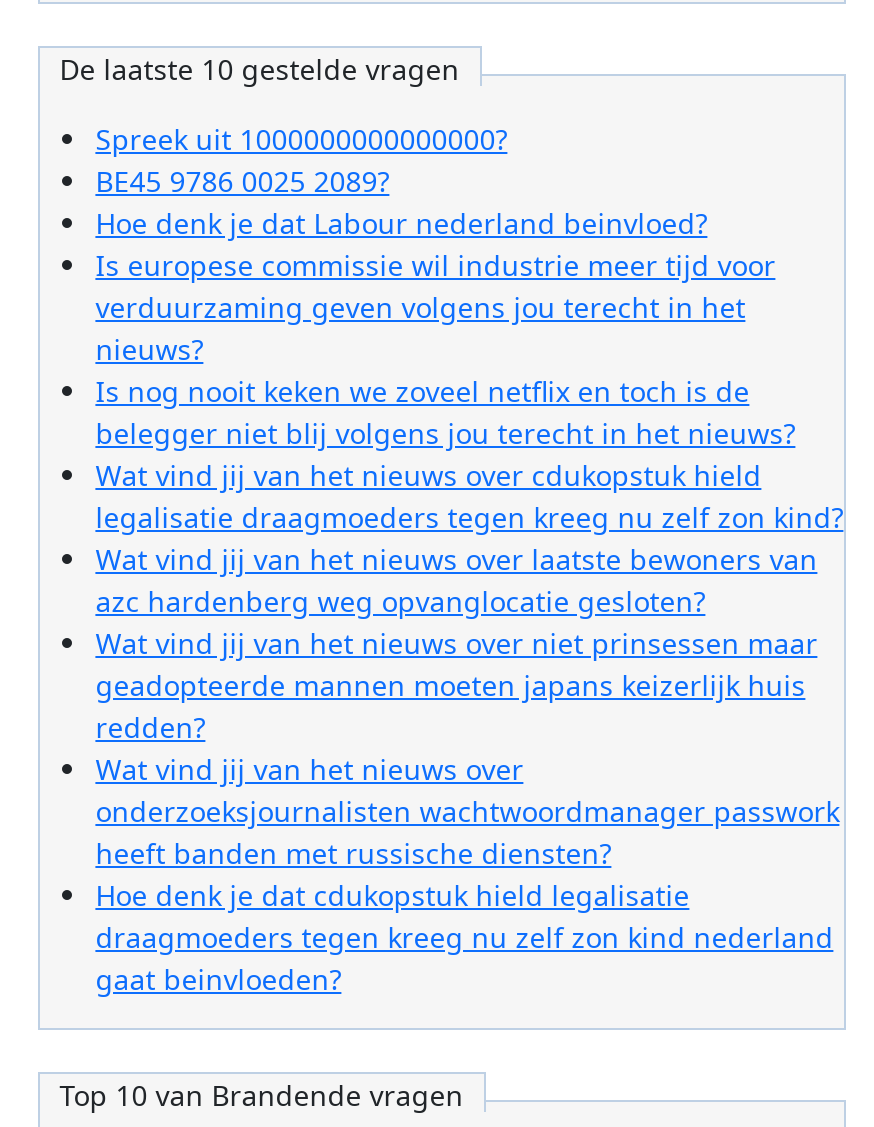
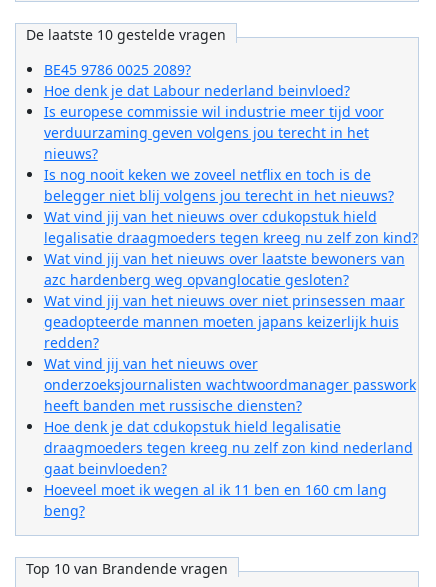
[95,120,507,158] Spreek uit 1000000000000000? -> none
moved [95,162,843,998] -> [44,60,418,478]: BE45 9786 0025 2089? | Hoe denk je dat Labour nederland beinvloed? | Is europese commissie wil industrie meer tijd voor | ... | draagmoeders tegen kreeg nu zelf zon kind nederland | gaat beinvloeden?
none -> [44,480,387,520] Hoeveel moet ik wegen al ik 11 ben en 160 cm lang | beng?

